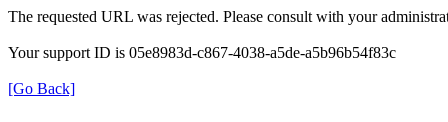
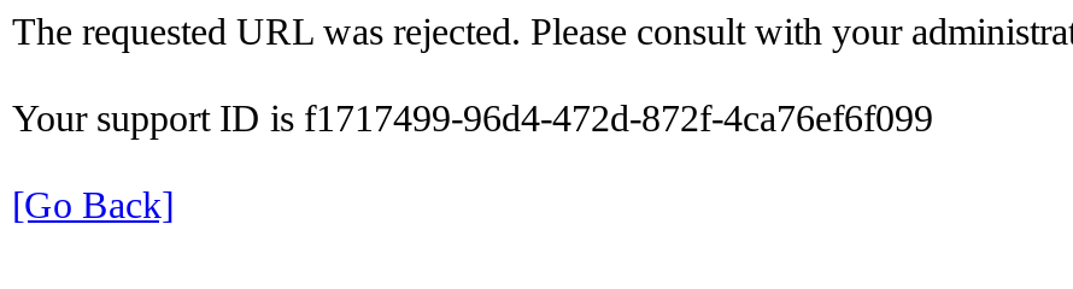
[8,44,396,61] Your support ID is 05e8983d-c867-4038-a5de-a5b96b54f83c -> [12,98,933,138] Your support ID is f1717499-96d4-472d-872f-4ca76ef6f099

